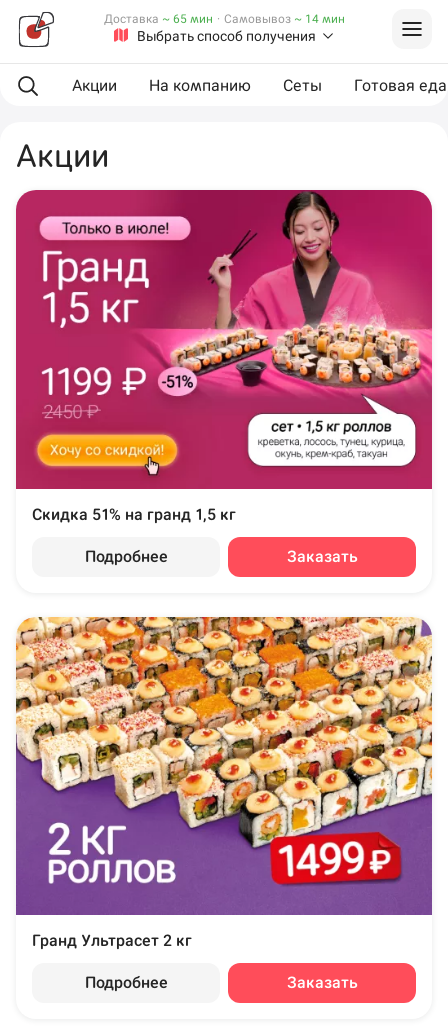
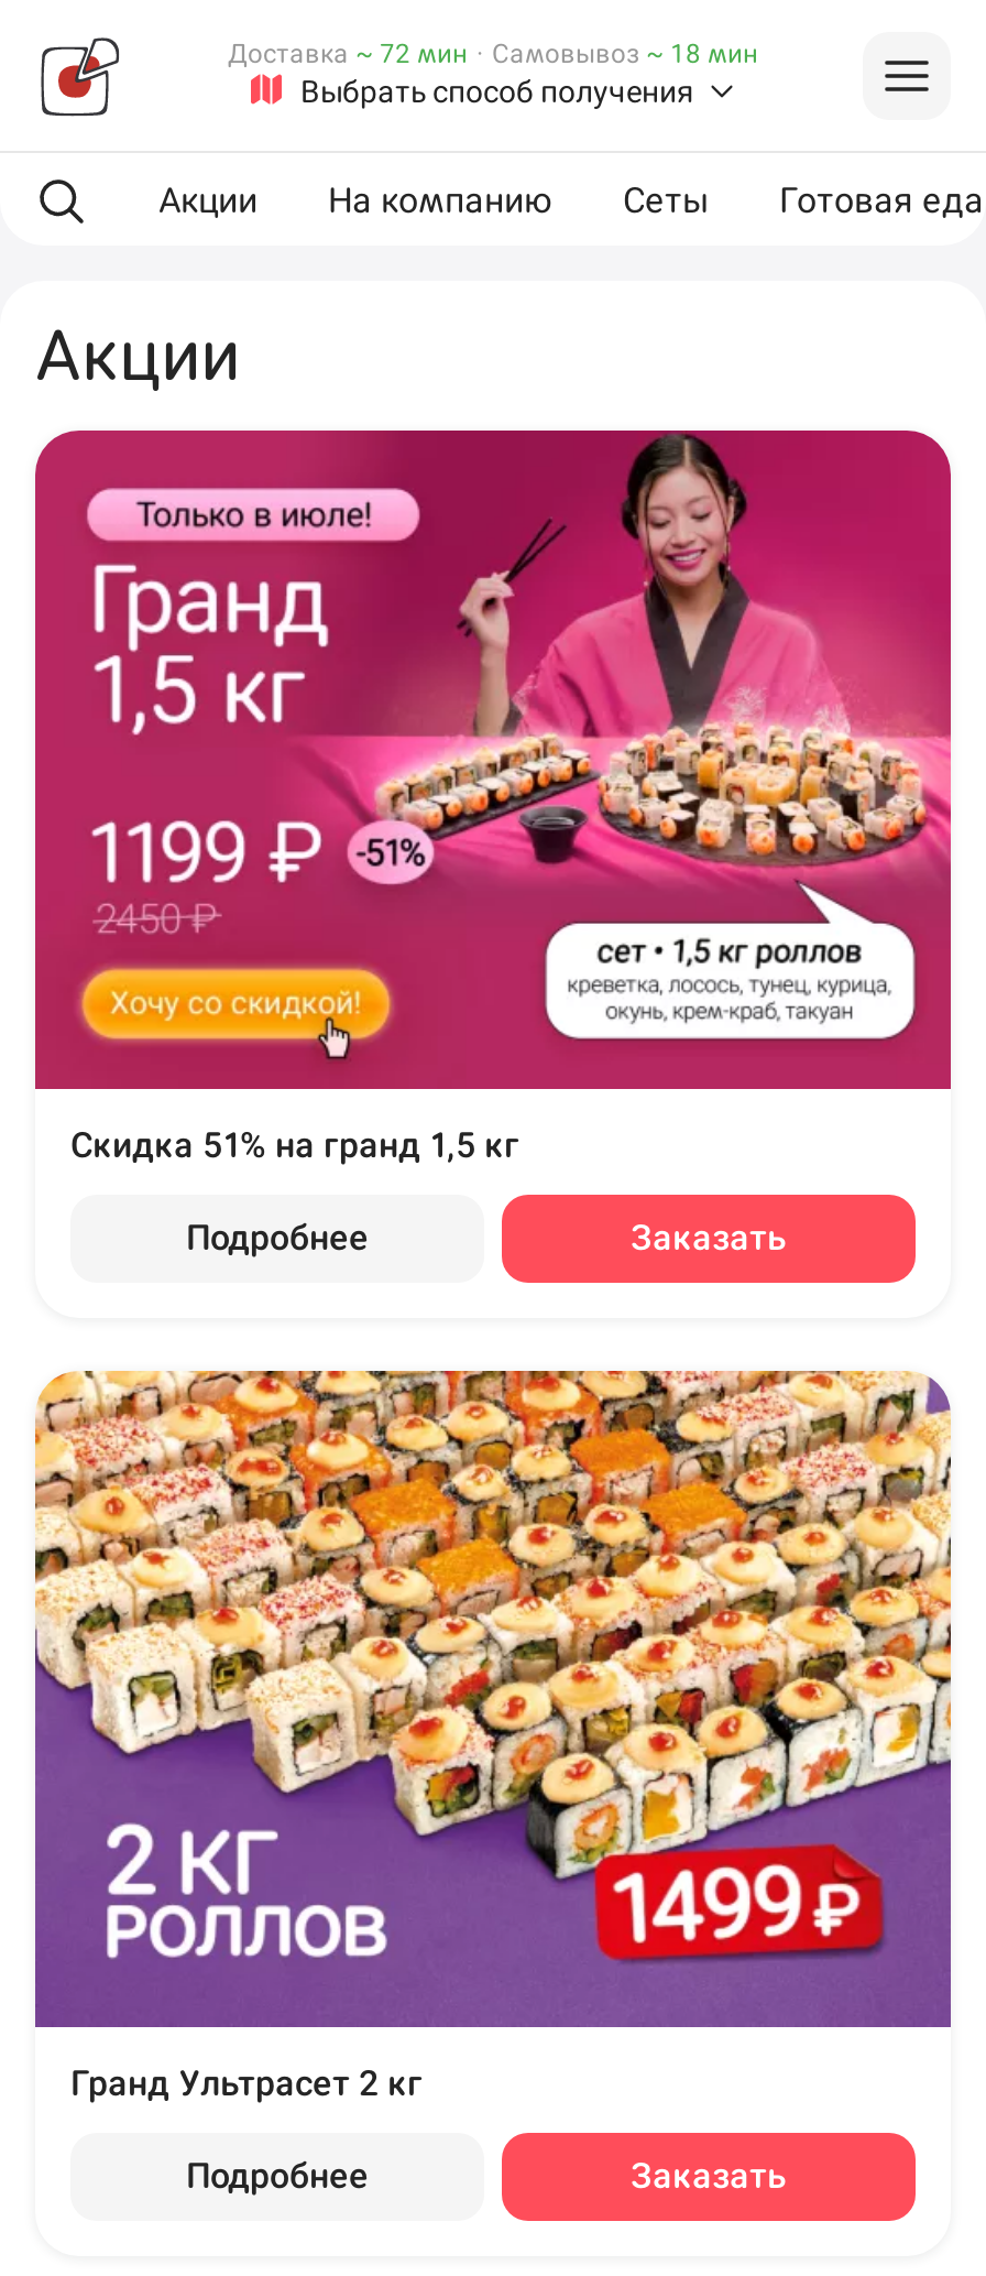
[103,12,344,26] Доставка ~ 65 мин · Самовывоз ~ 14 мин -> [228,39,758,69] Доставка ~ 72 мин · Самовывоз ~ 18 мин

